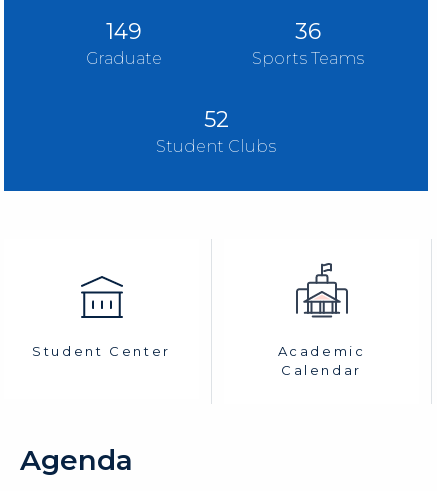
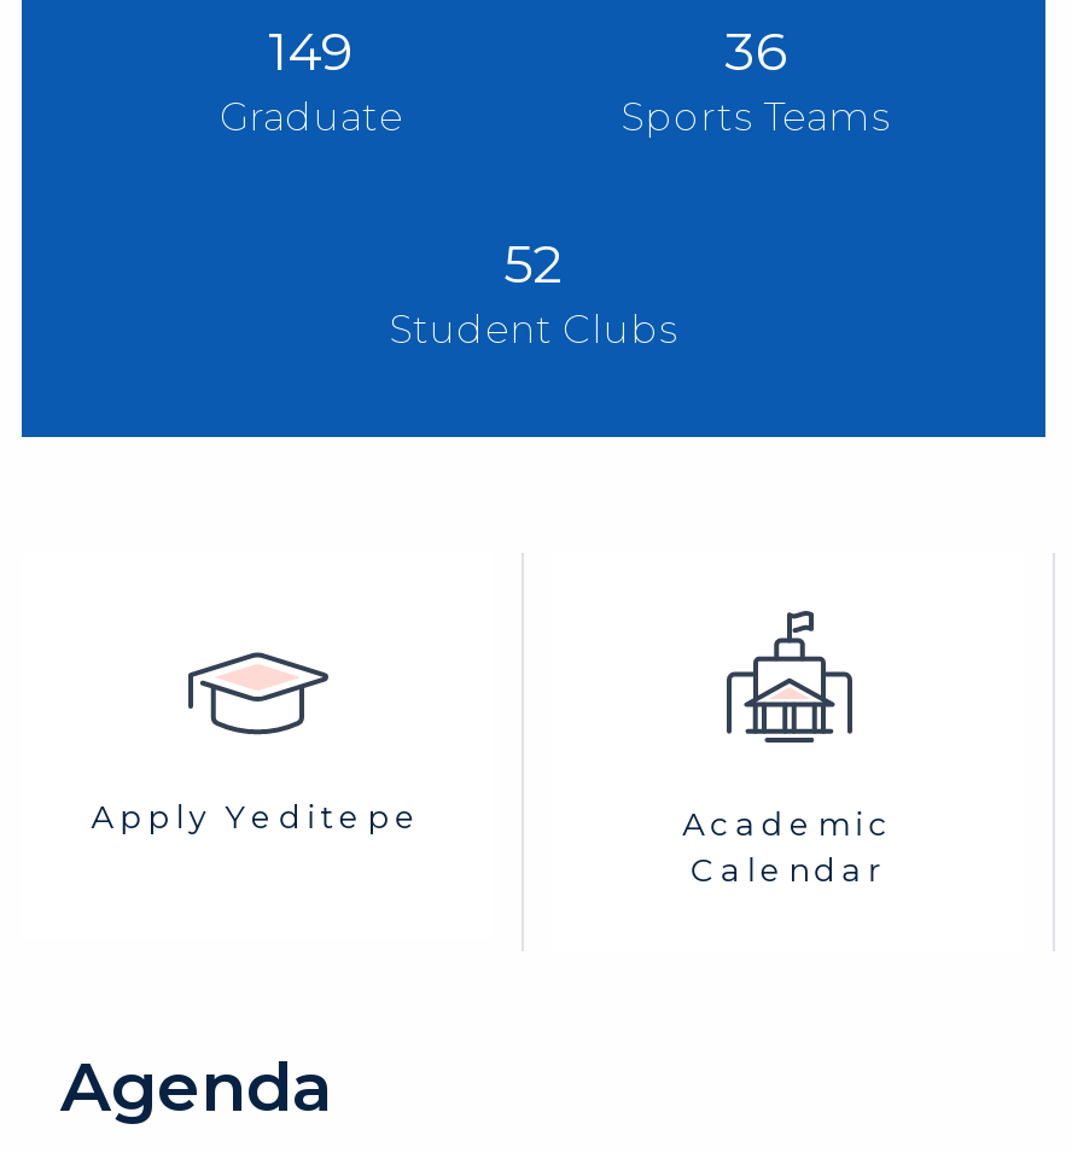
[32,275,171,359] [image] | Student Center -> [91,642,423,835] [image] | Apply Yeditepe

